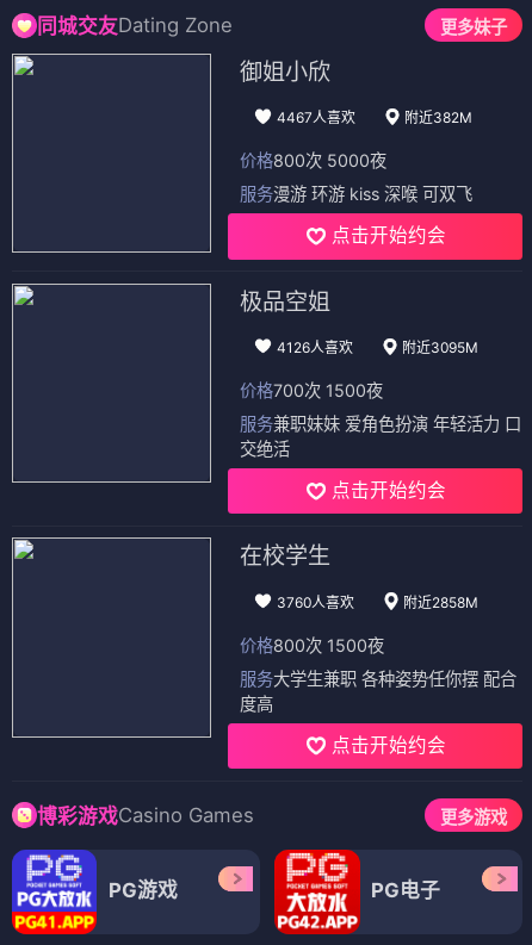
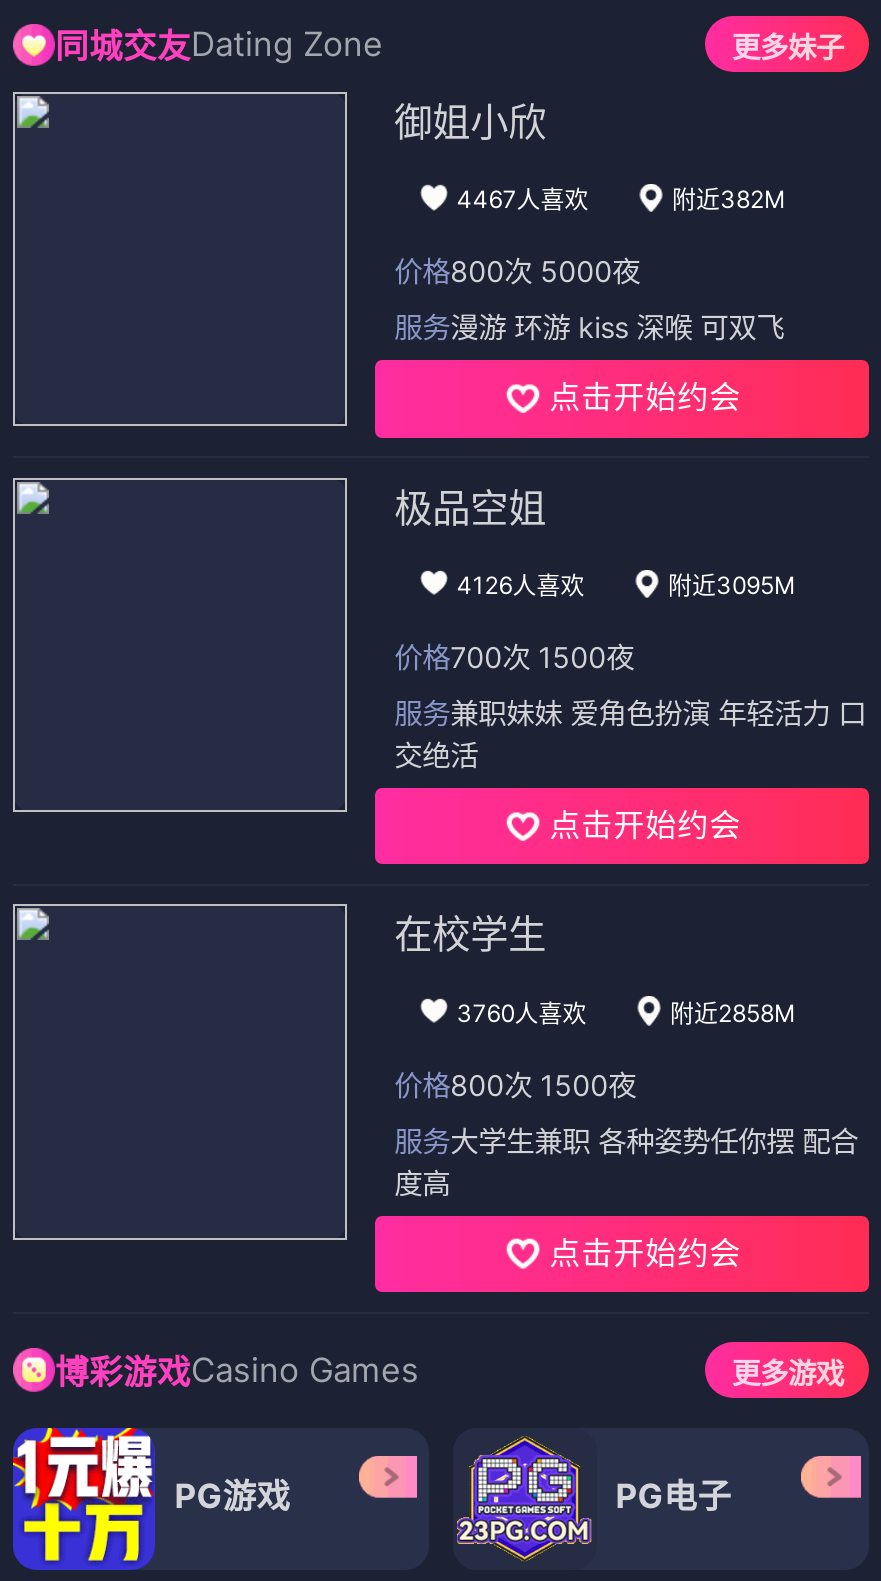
[11,848,98,935] [image] -> [11,1426,157,1572] [image]
[273,848,361,935] [image] -> [453,1428,597,1570] [image]

